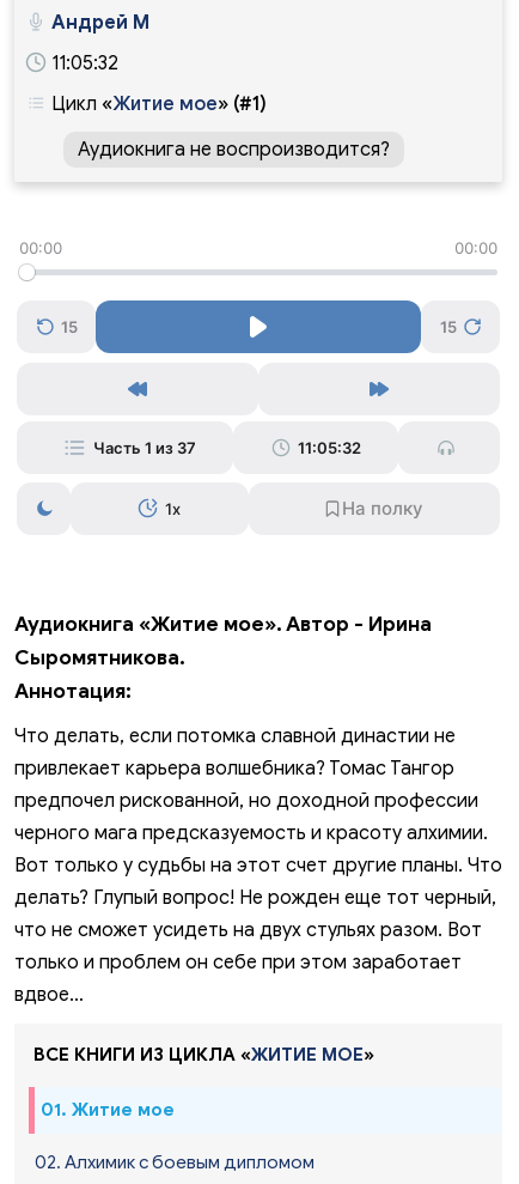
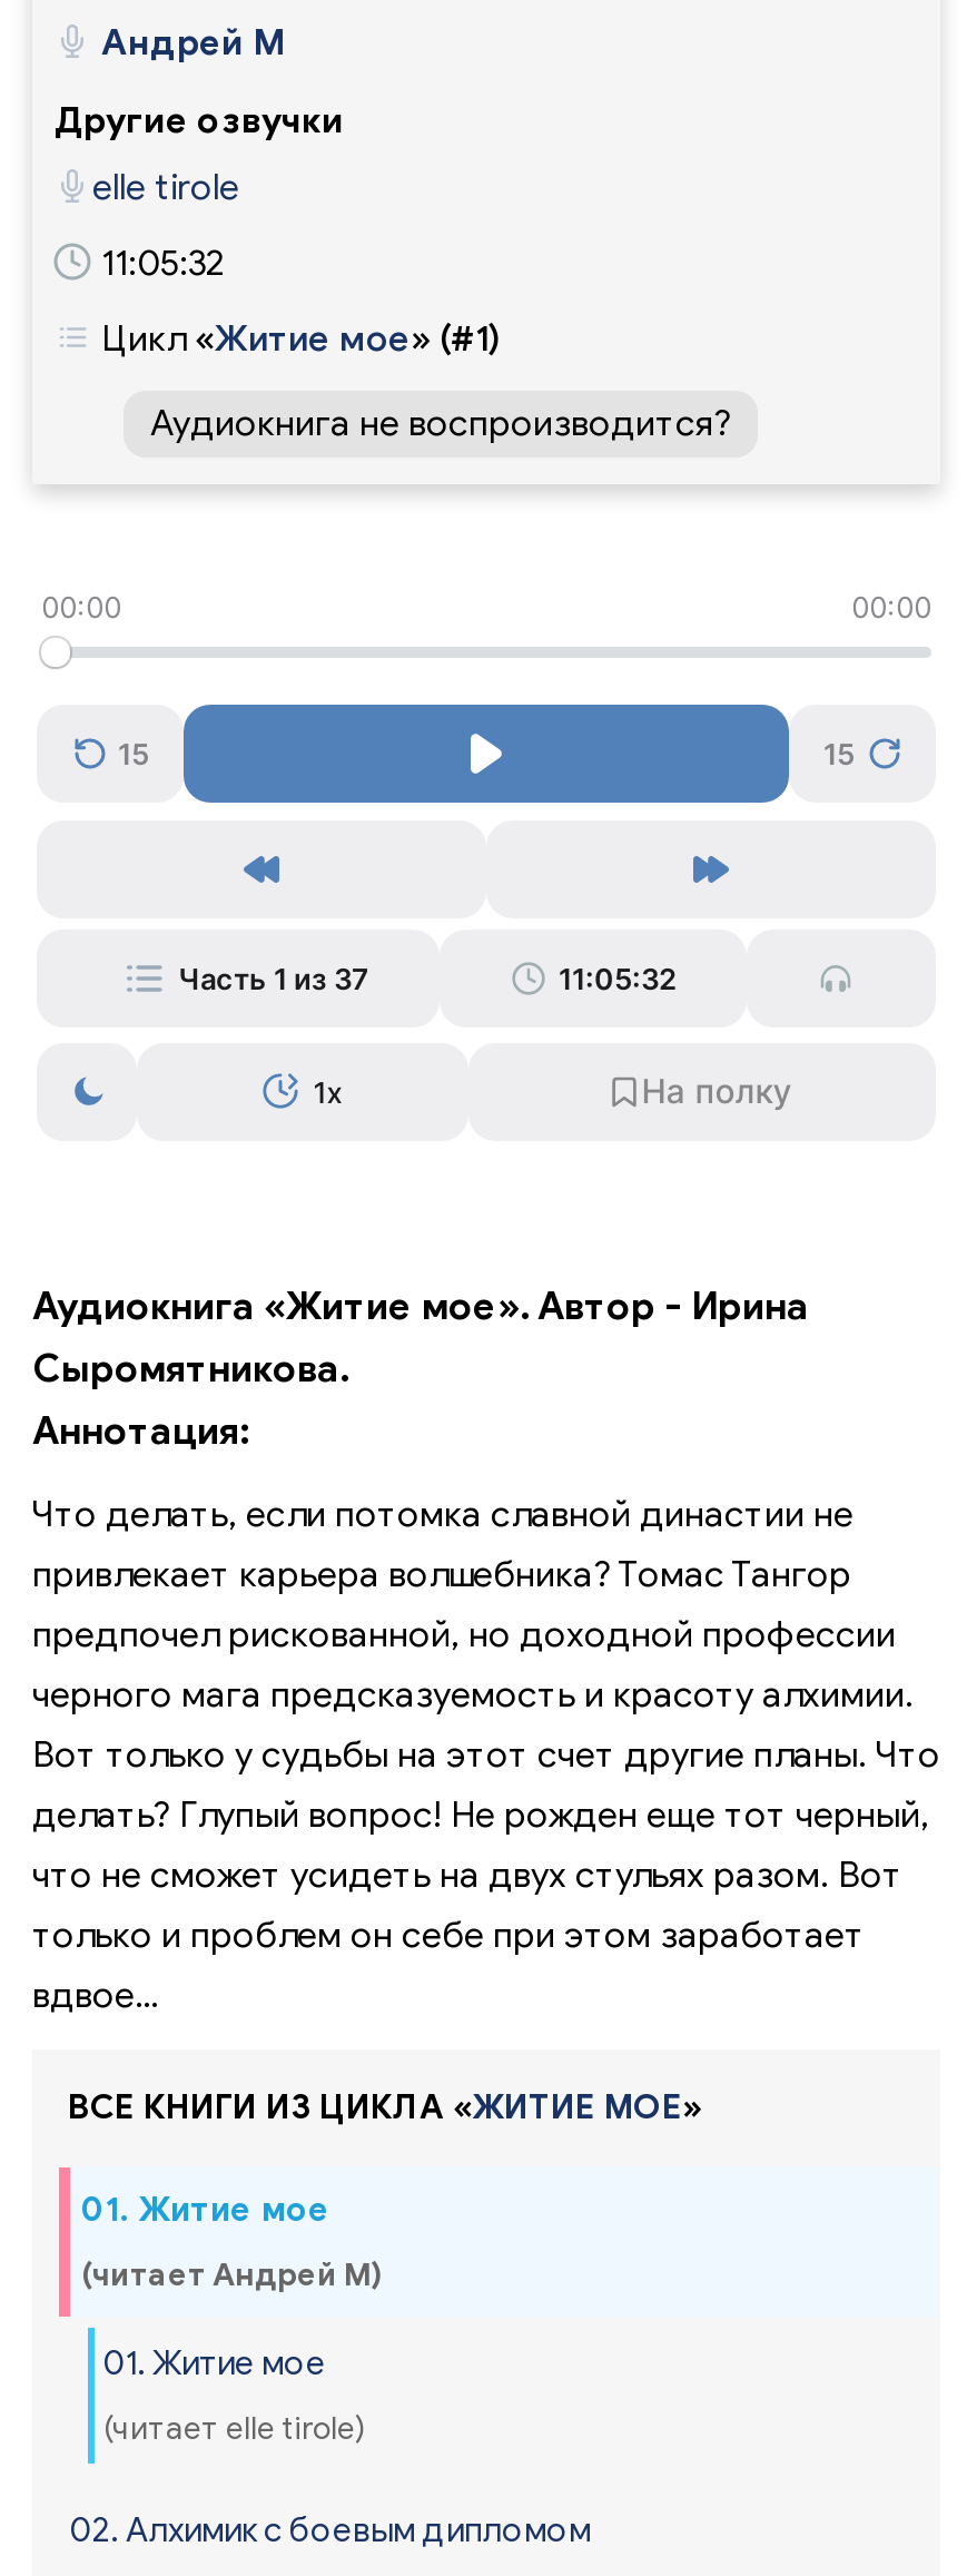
none -> [55,99,344,210] Другие озвучки | elle tirole
none -> [81,2256,382,2448] (читает Андрей М) | 01. Житие мое | (читает elle tirole)

